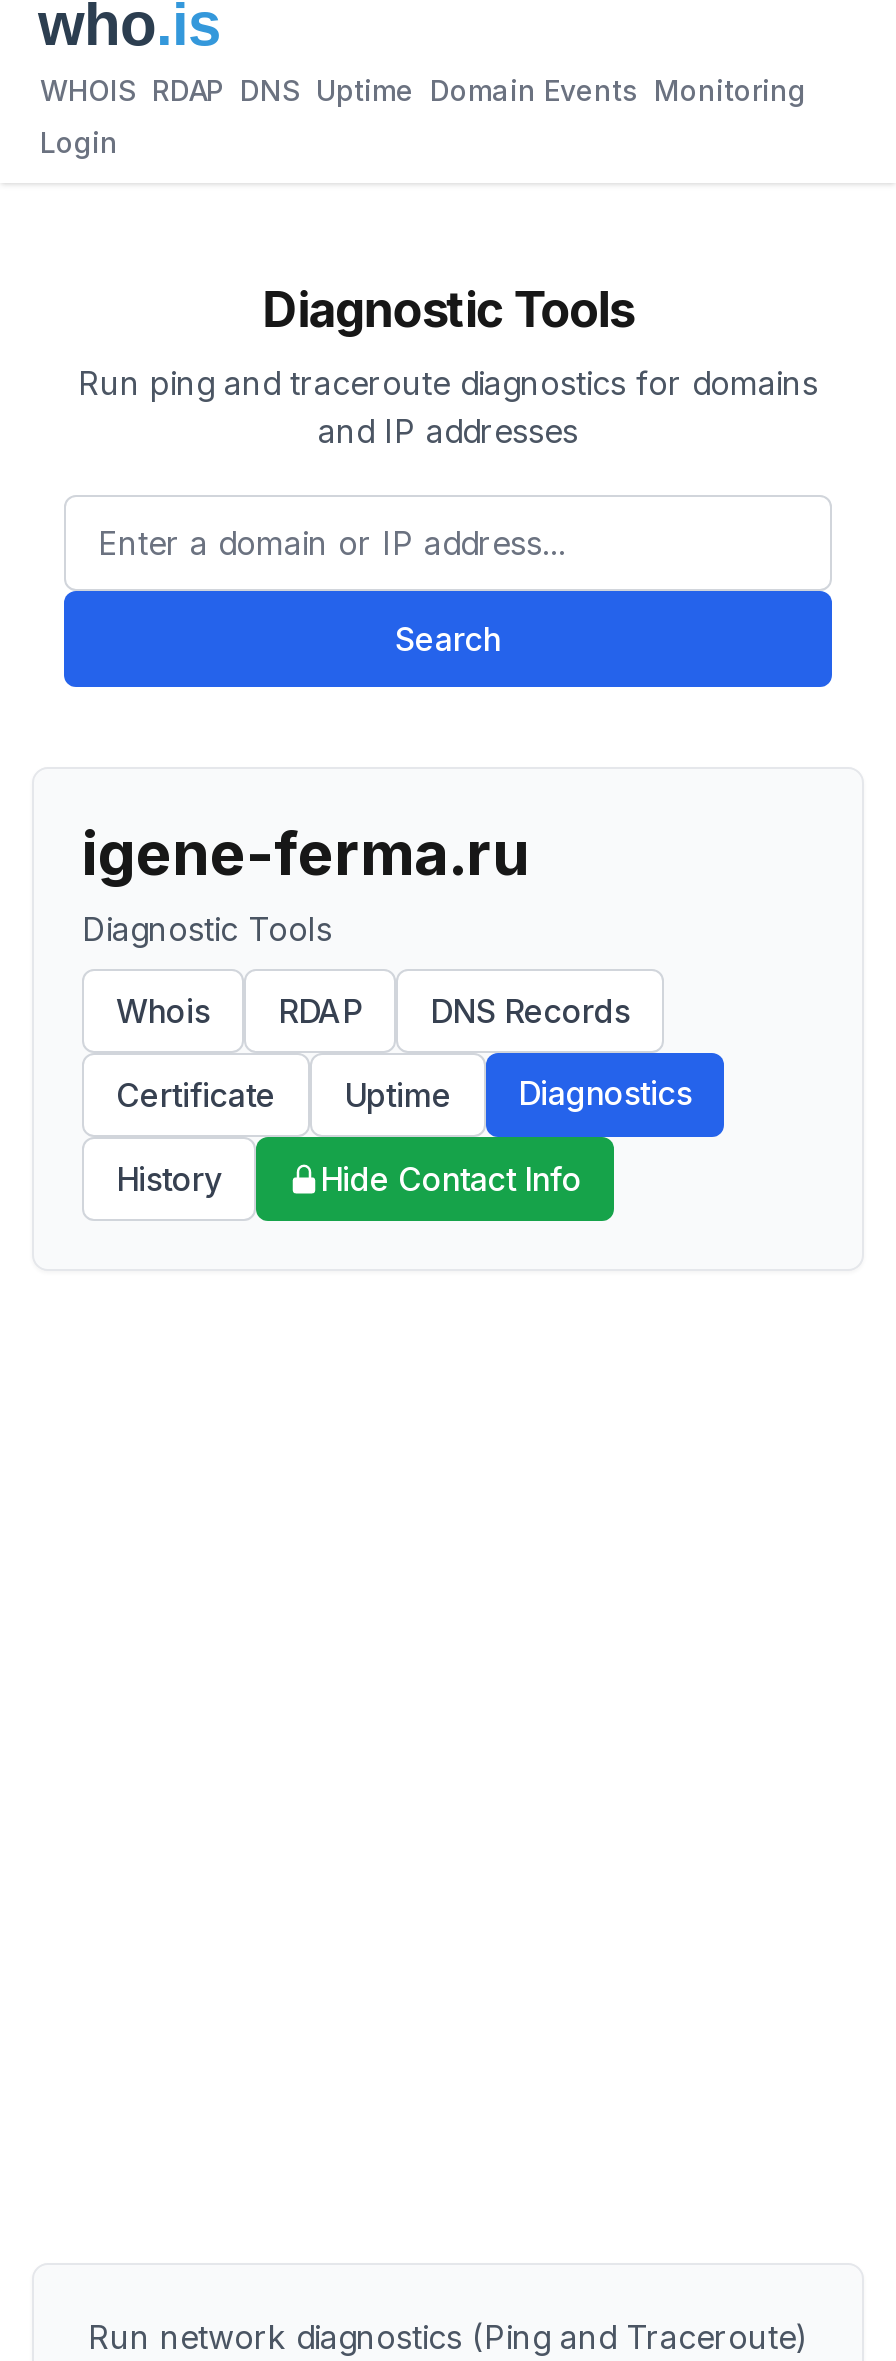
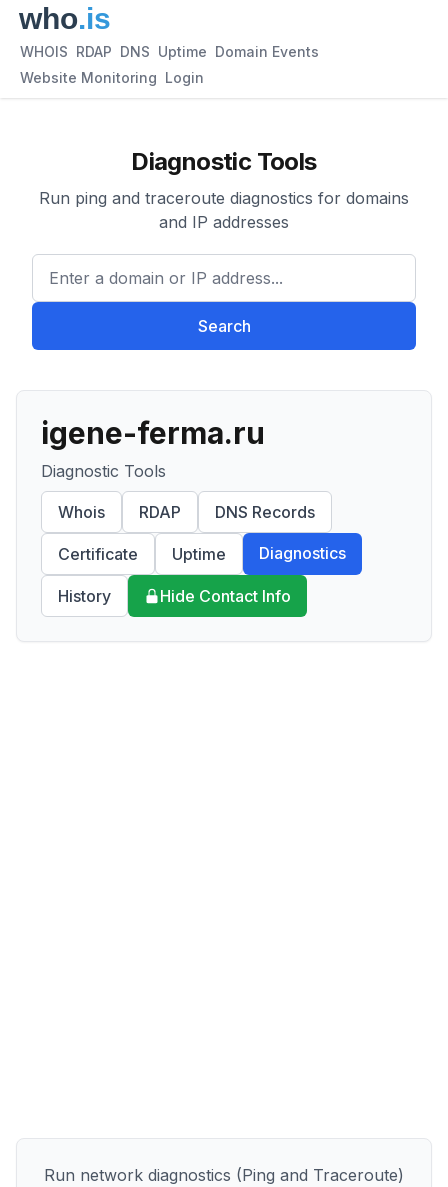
[40,73,806,107] WHOIS RDAP DNS Uptime Domain Events Monitoring -> [20,43,319,60] WHOIS RDAP DNS Uptime Domain Events
[40,125,118,159] Login -> [20,69,204,86] Website Monitoring Login

